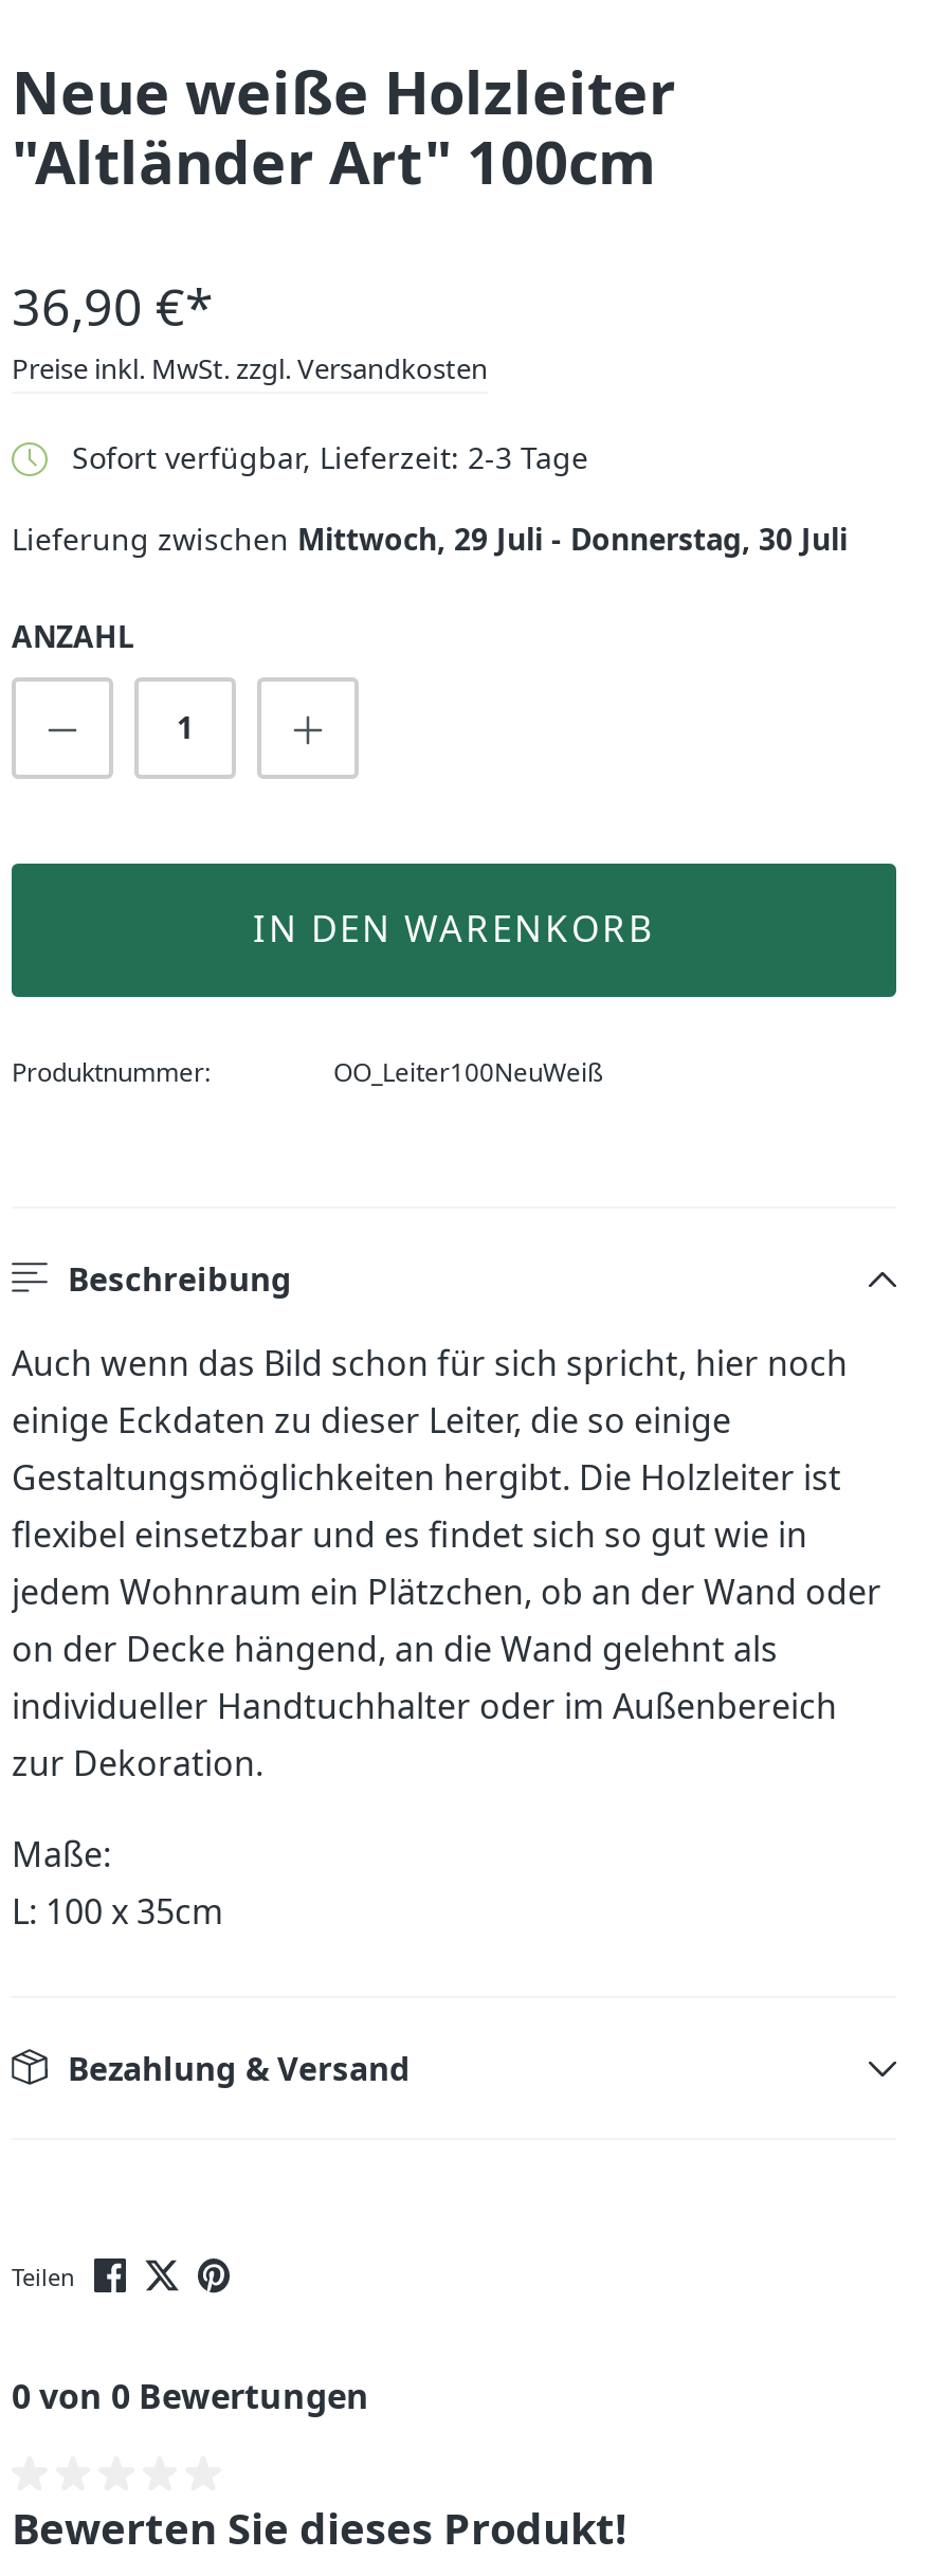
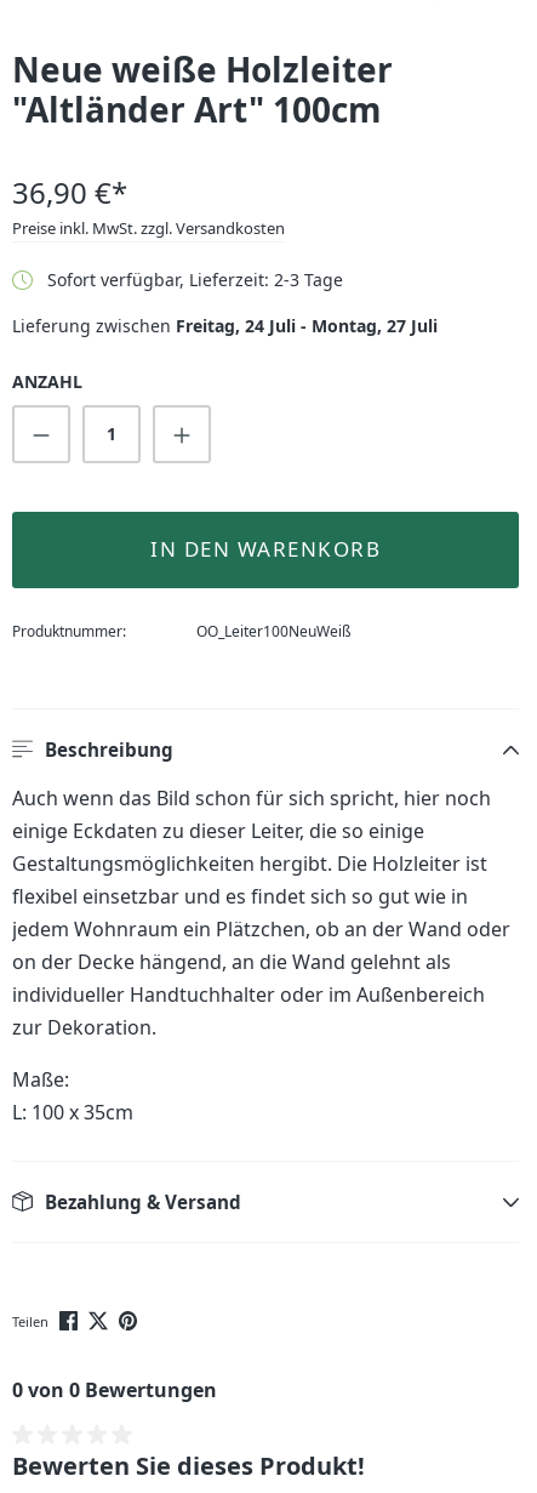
[12,518,848,558] Lieferung zwischen Mittwoch, 29 Juli - Donnerstag, 30 Juli -> [12,314,438,337] Lieferung zwischen Freitag, 24 Juli - Montag, 27 Juli

